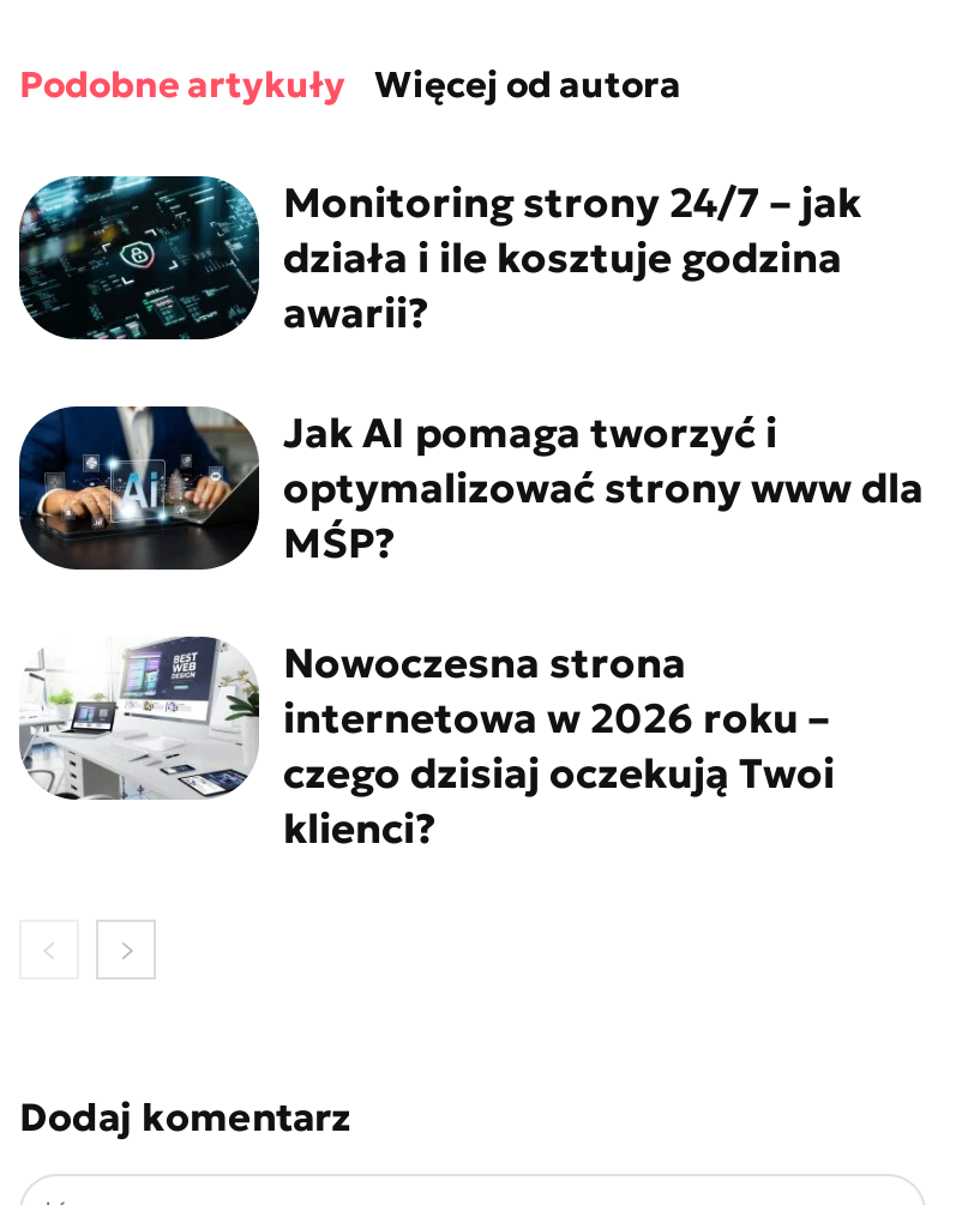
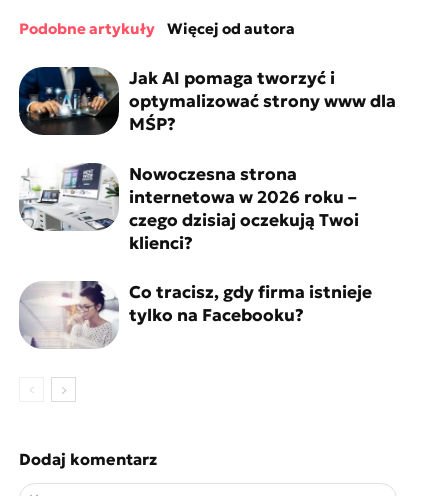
[19,174,861,339] [image] | Monitoring strony 24/7 – jak | działa i ile kosztuje godzina | awarii? -> none
moved [14,404,924,854] -> [17,66,396,253]: [image] | Jak AI pomaga tworzyć i | optymalizować strony www dla | MŚP? | Nowoczesna strona | internetowa w 2026 roku – | czego dzisiaj oczekują Twoi | klienci?
none -> [19,280,372,349] [image] | Co tracisz, gdy firma istnieje | tylko na Facebooku?

